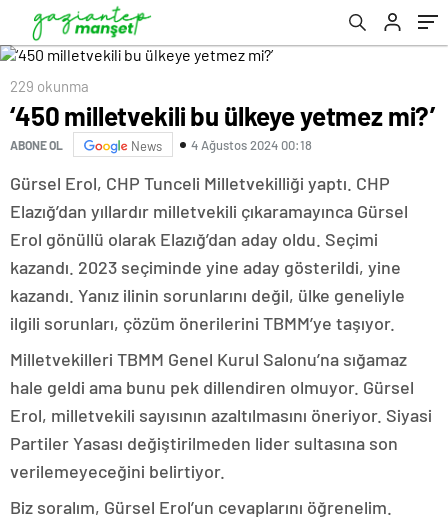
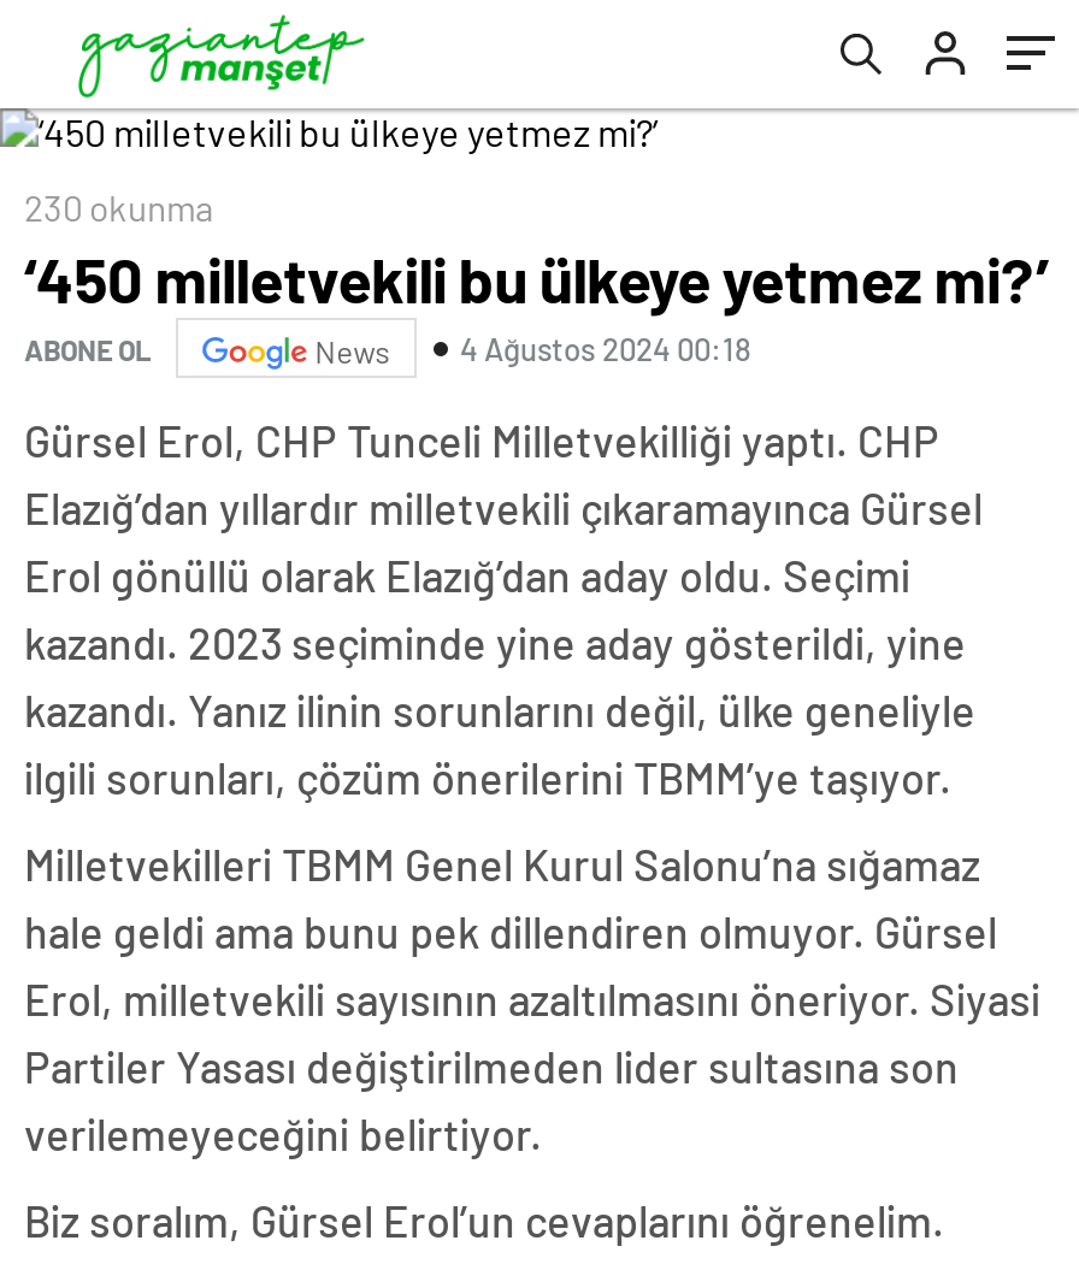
[10,77,89,95] 229 okunma -> [24,185,214,229] 230 okunma

